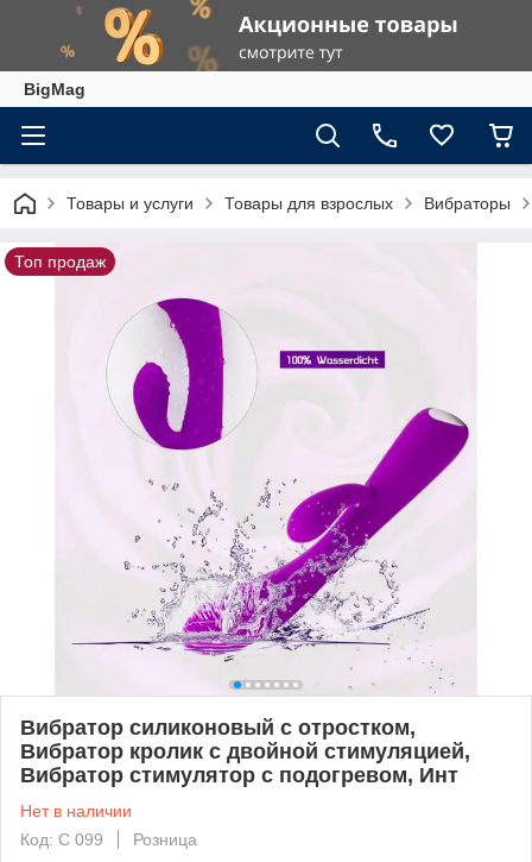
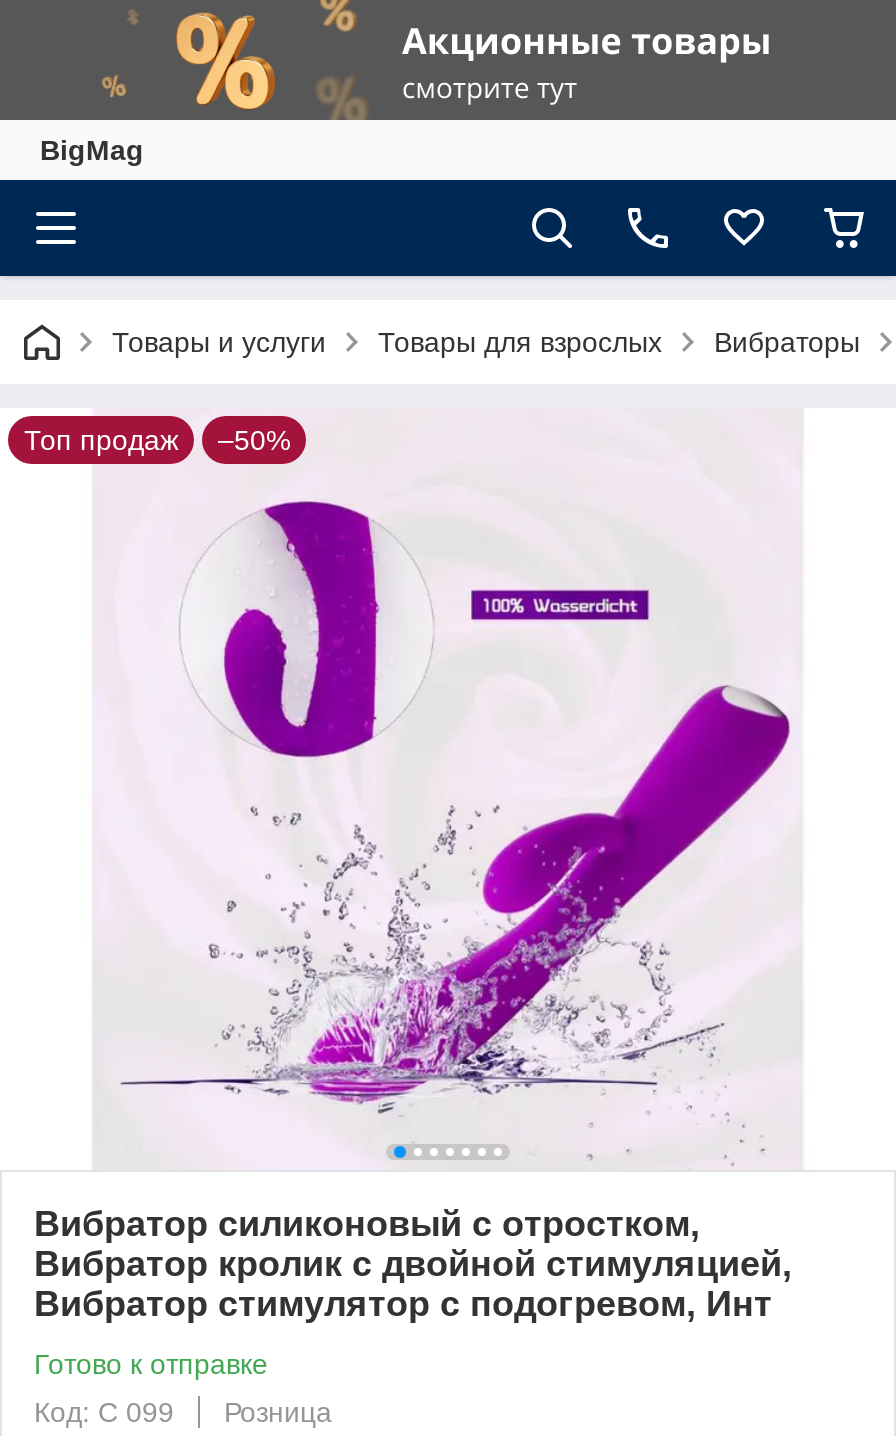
none -> [218,424,290,456] –50%
[20,801,132,820] Нет в наличии -> [34,1348,268,1380] Готово к отправке

